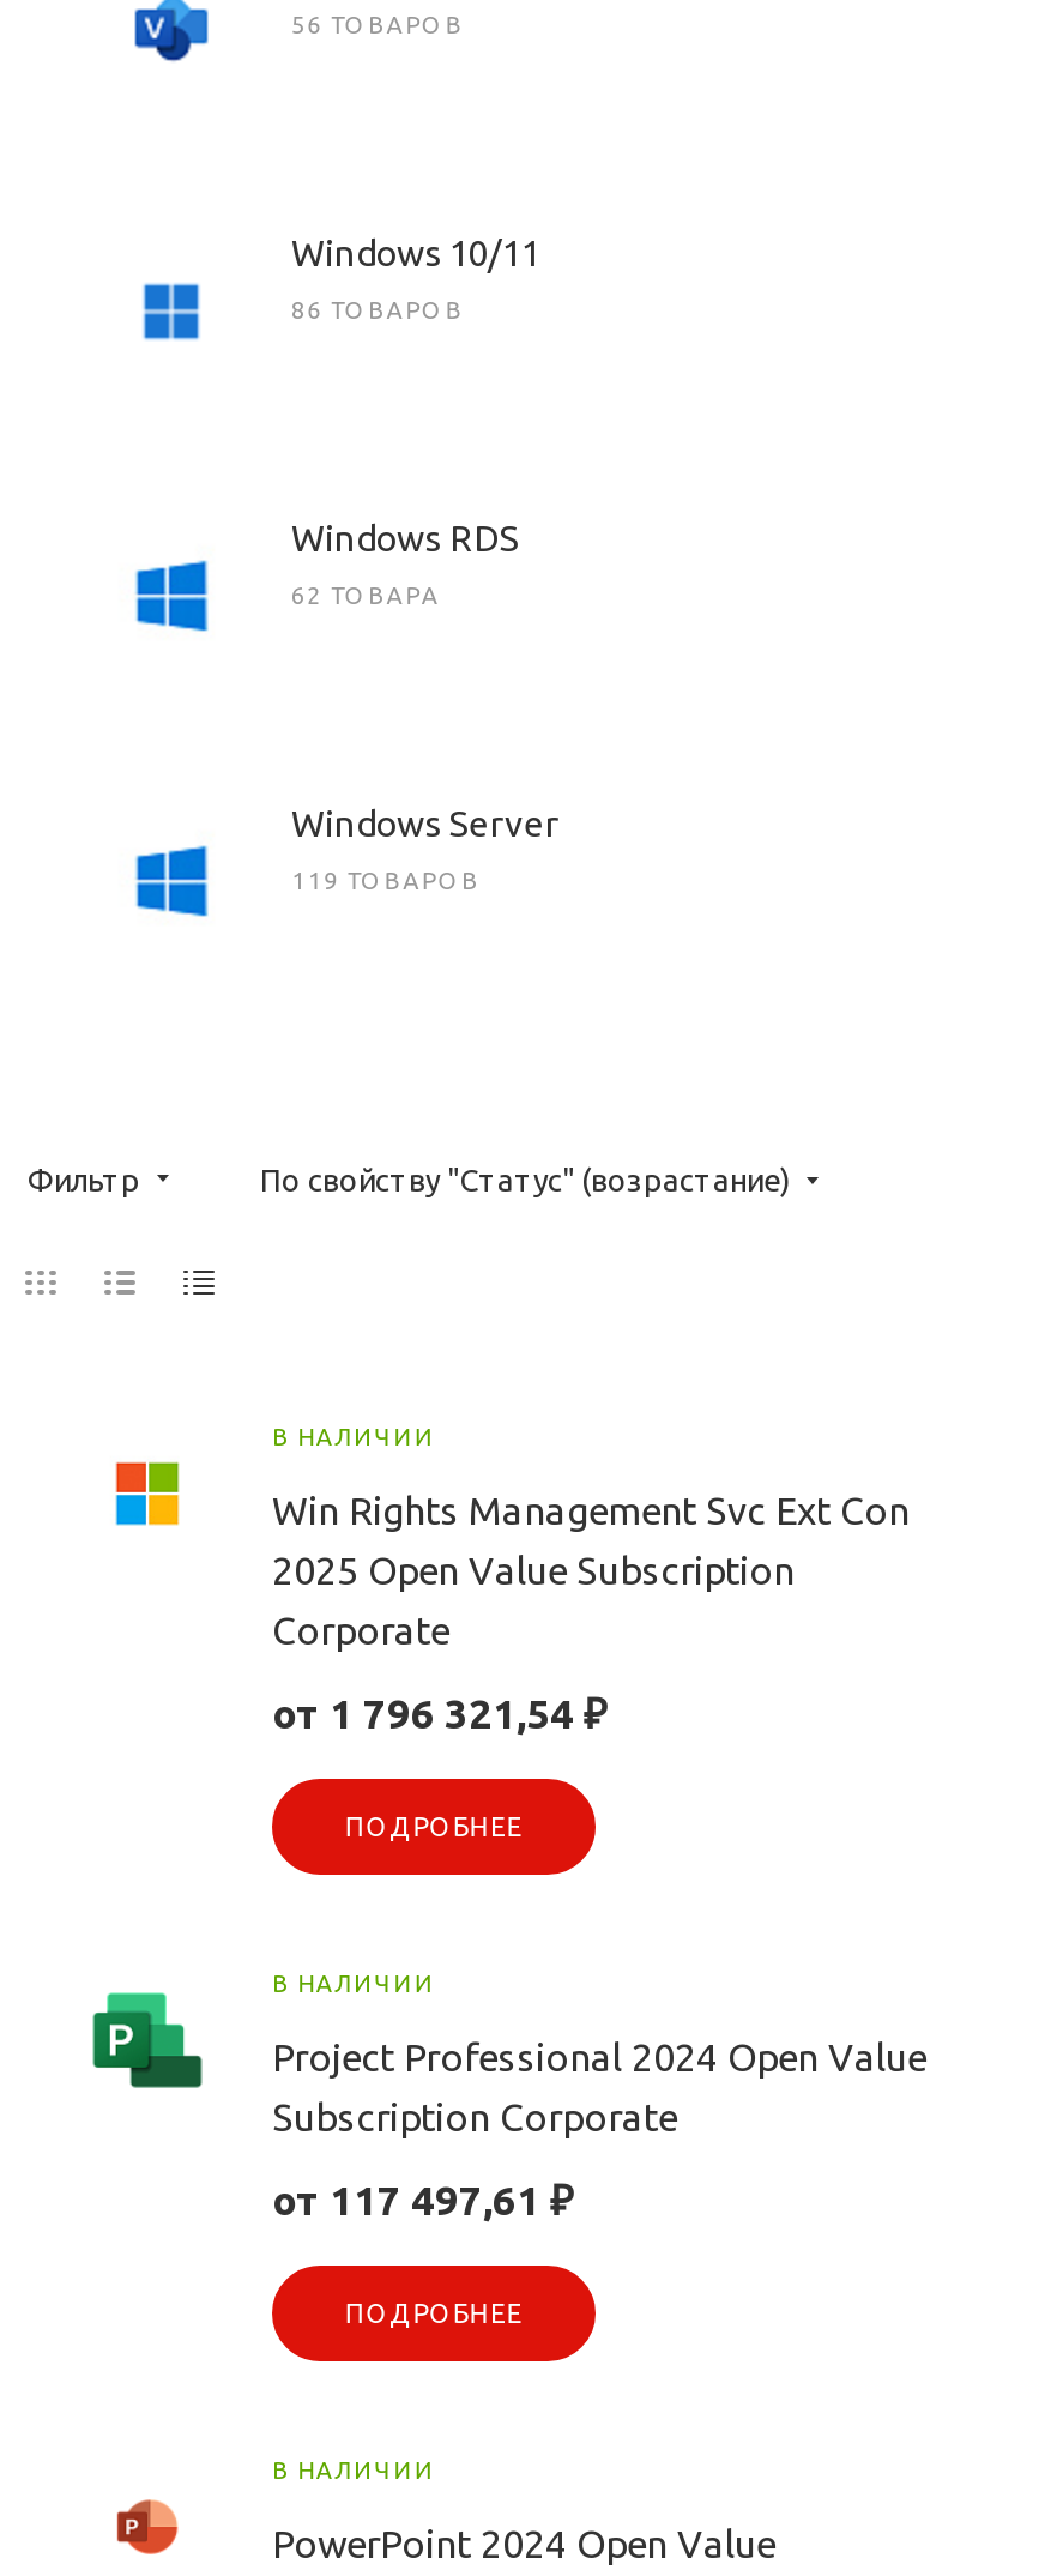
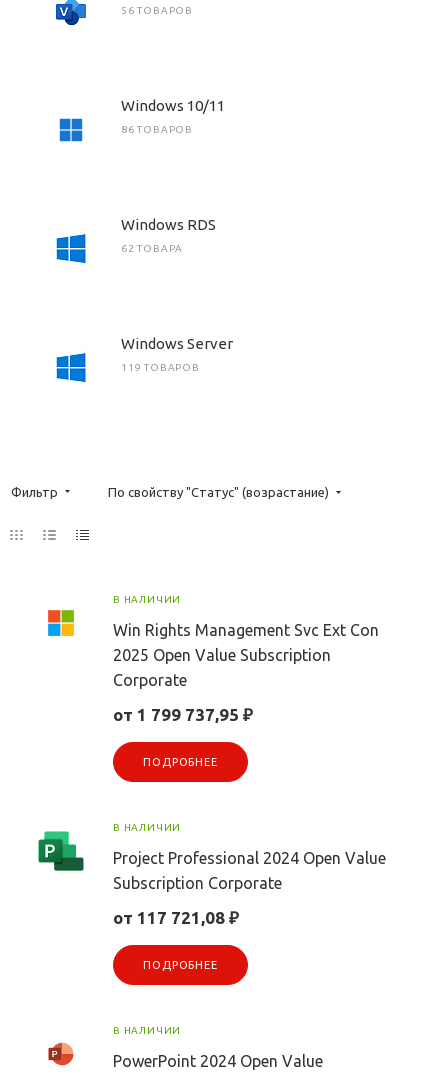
[272,1690,608,1736] от 1 796 321,54 ₽ -> [113,705,253,724] от 1 799 737,95 ₽
[272,2177,574,2223] от 117 497,61 ₽ -> [113,908,239,927] от 117 721,08 ₽

